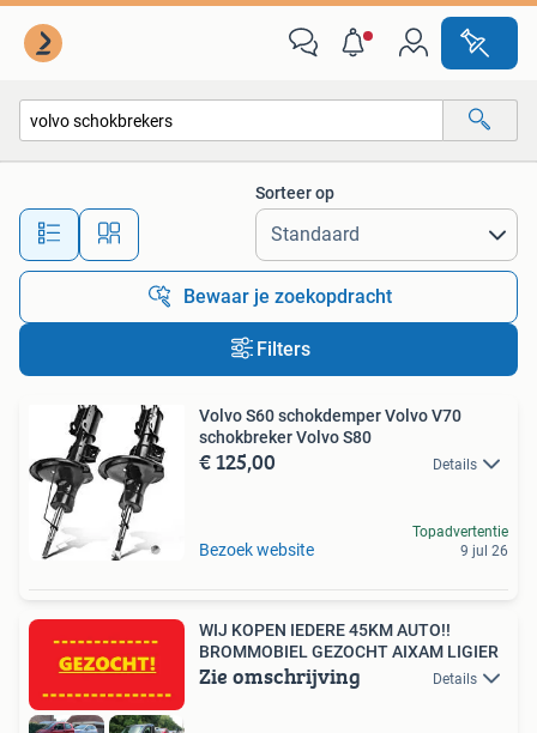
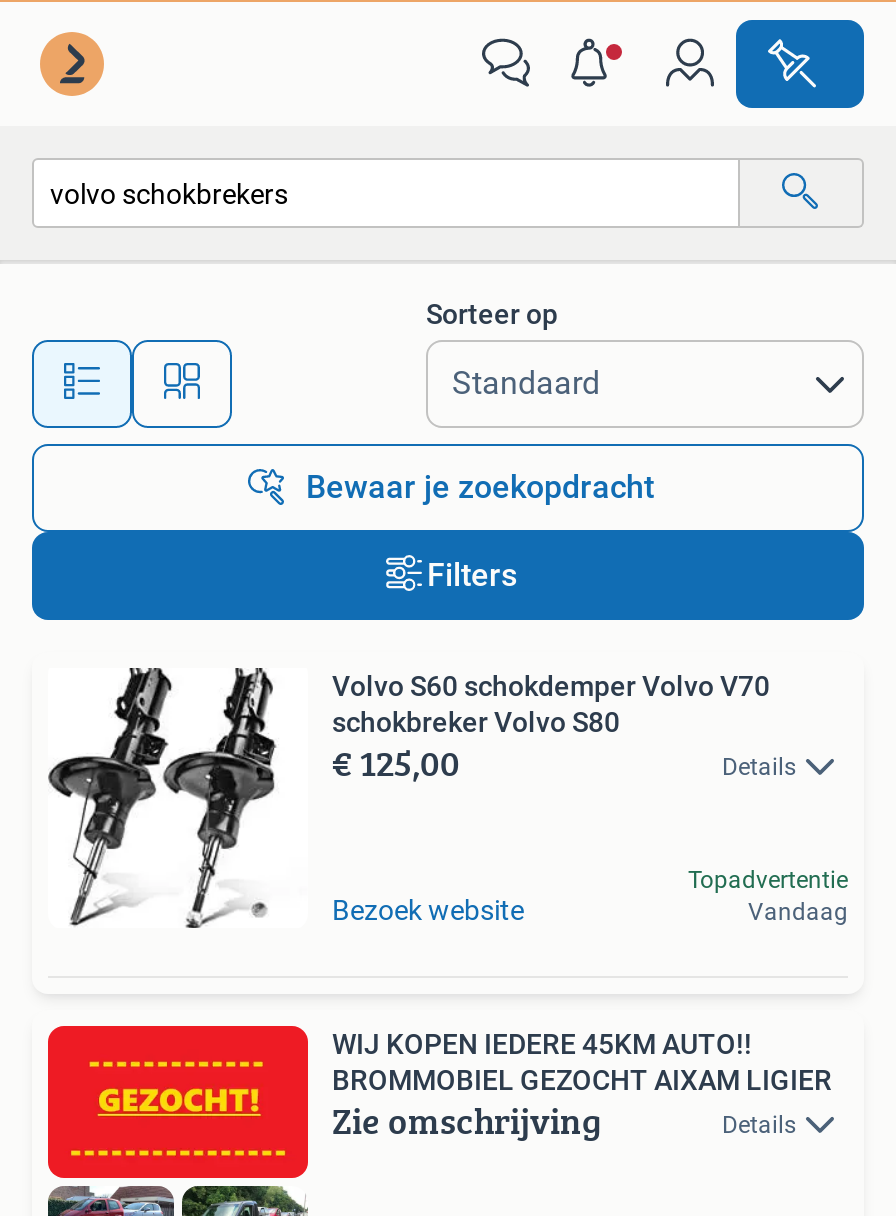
[460,543,508,559] 9 jul 26 -> [748,898,848,926] Vandaag

